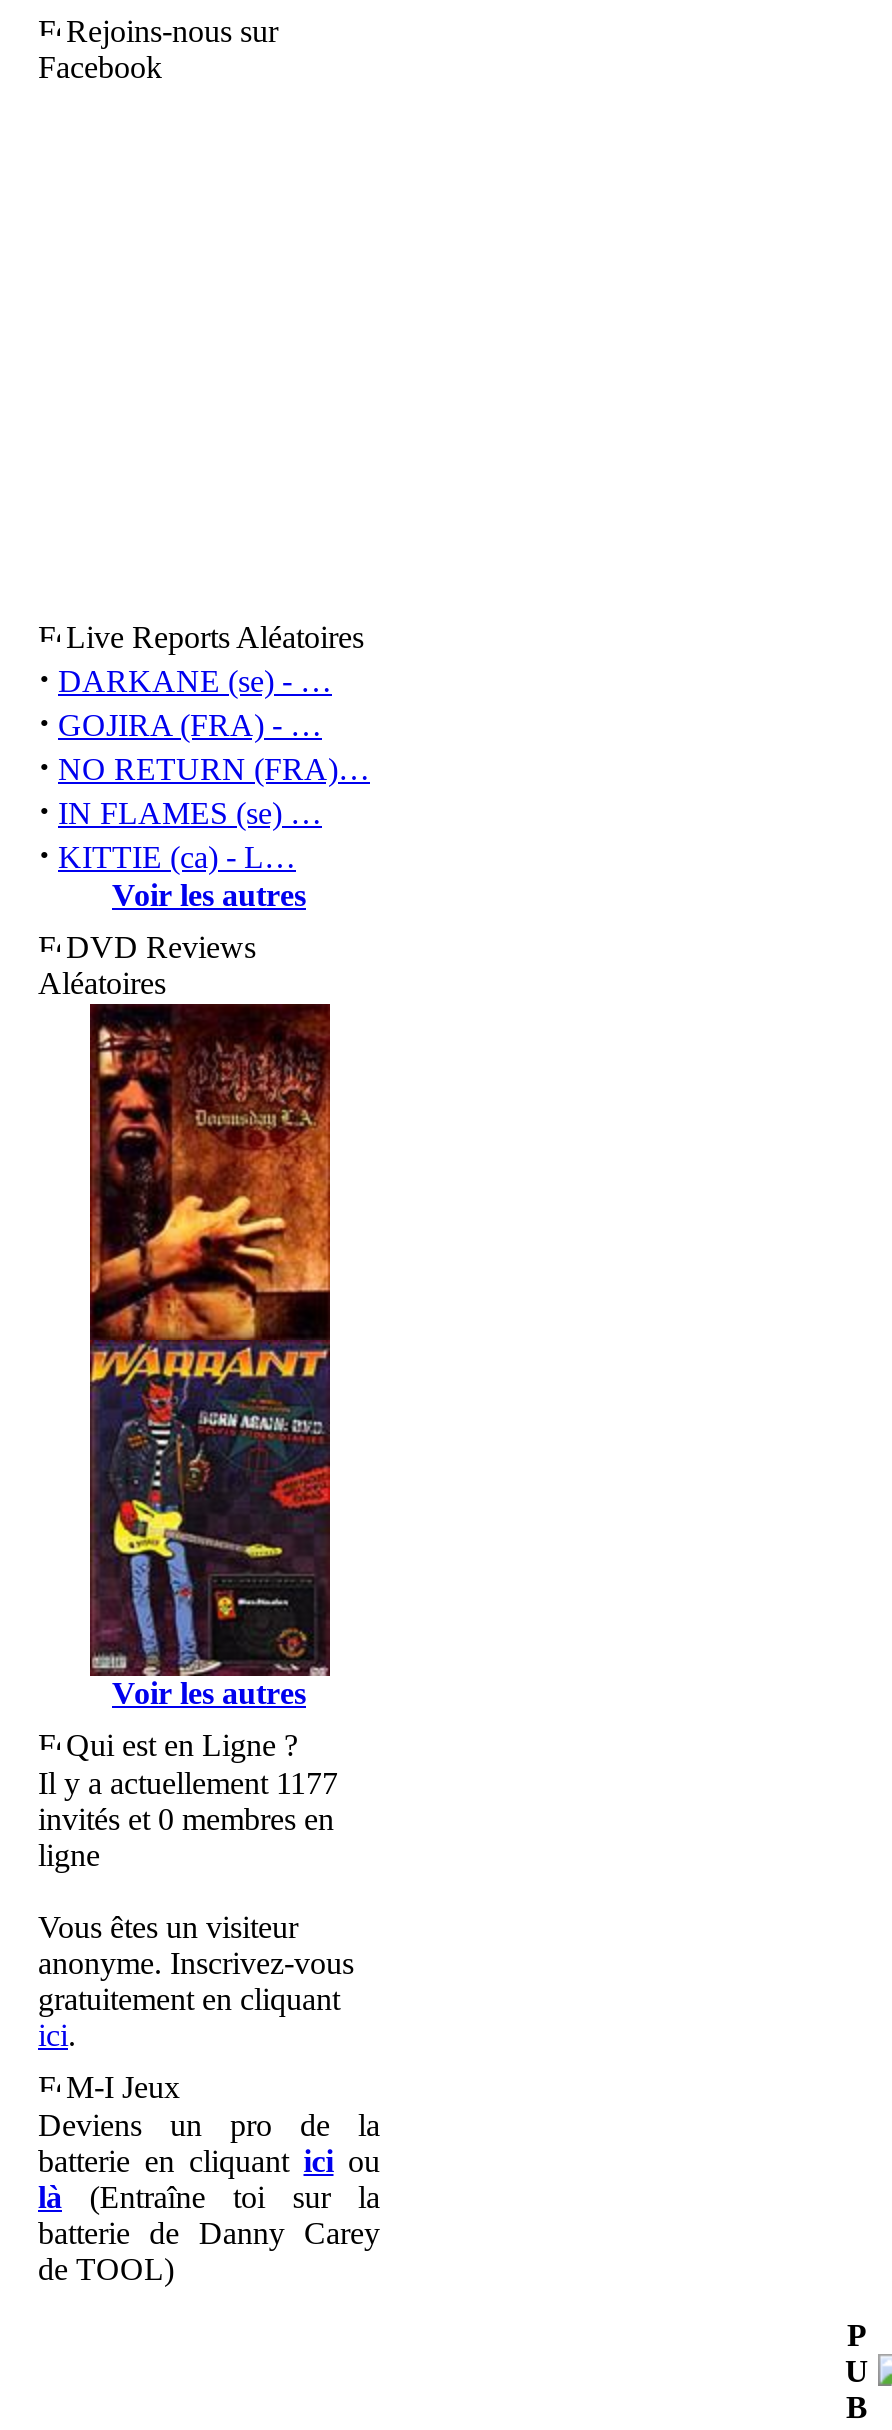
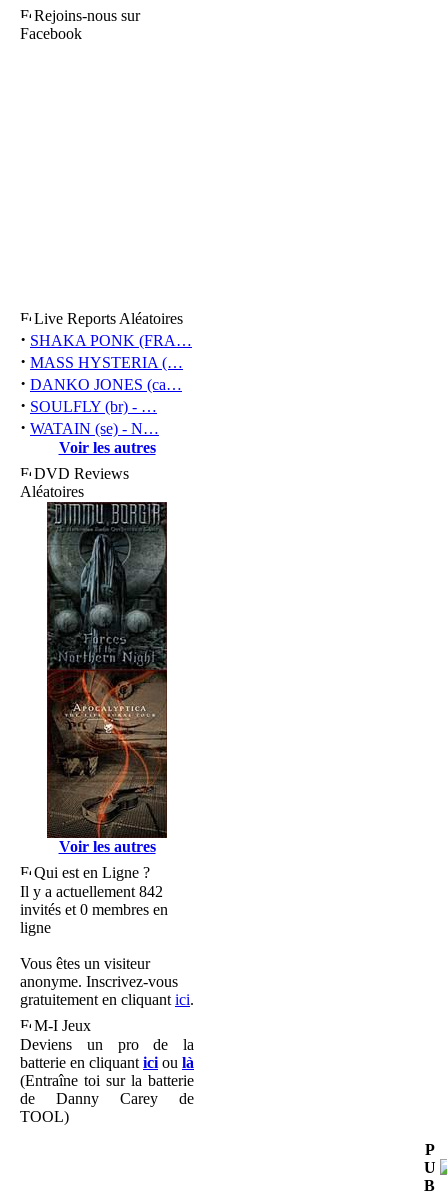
[38,658,370,876] · DARKANE (se) - … | · GOJIRA (FRA) - … | · NO RETURN (FRA)… | · IN FLAMES (se) … | · KITTIE (ca) - L… -> [20,329,192,438] · SHAKA PONK (FRA… | · MASS HYSTERIA (… | · DANKO JONES (ca… | · SOULFLY (br) - … | · WATAIN (se) - N…
[88,1006,332,1662] [image] -> [46,502,168,831] [image]
[38,1766,338,1800] Il y a actuellement 1177 -> [20,883,163,900] Il y a actuellement 842

